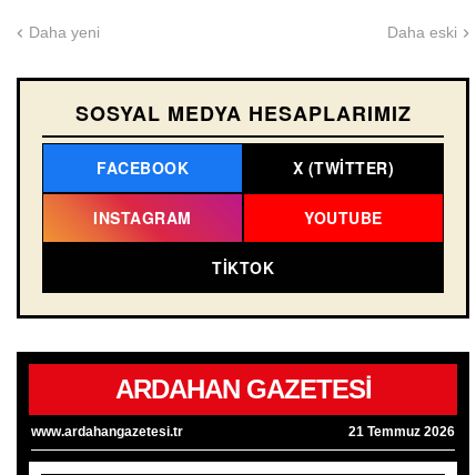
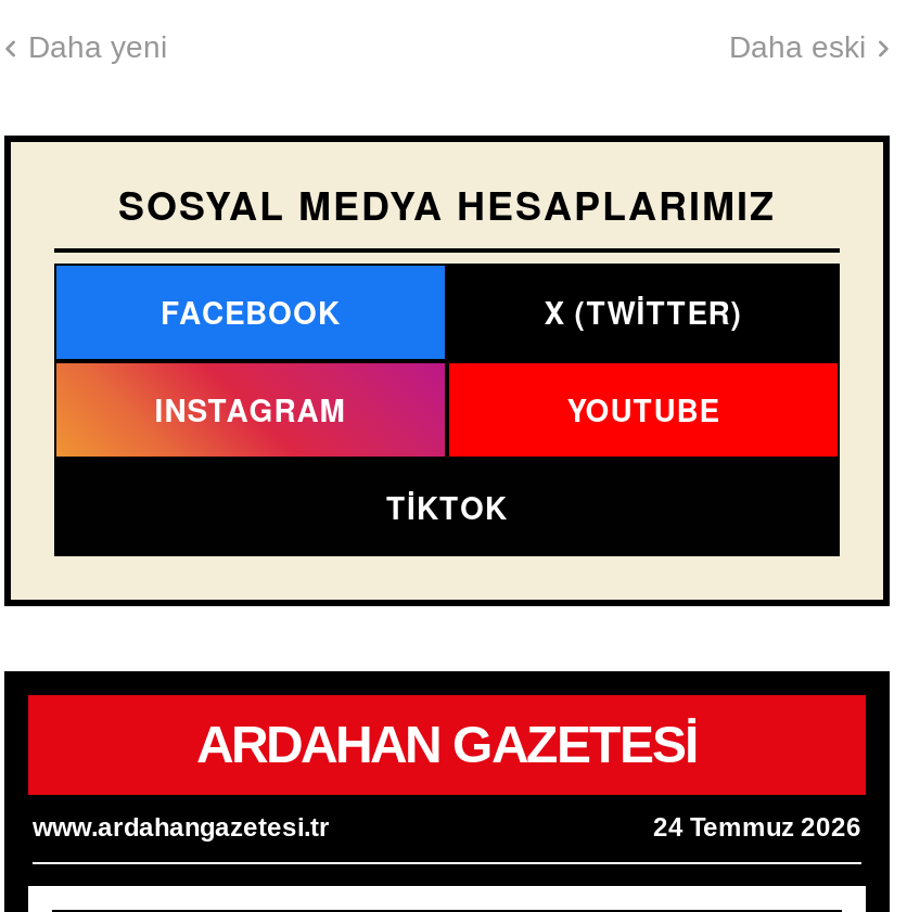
[348,424,455,439] 21 Temmuz 2026 -> [653,812,861,843] 24 Temmuz 2026

